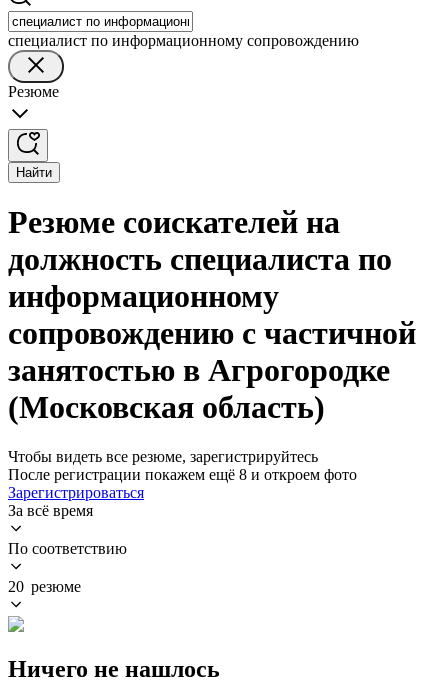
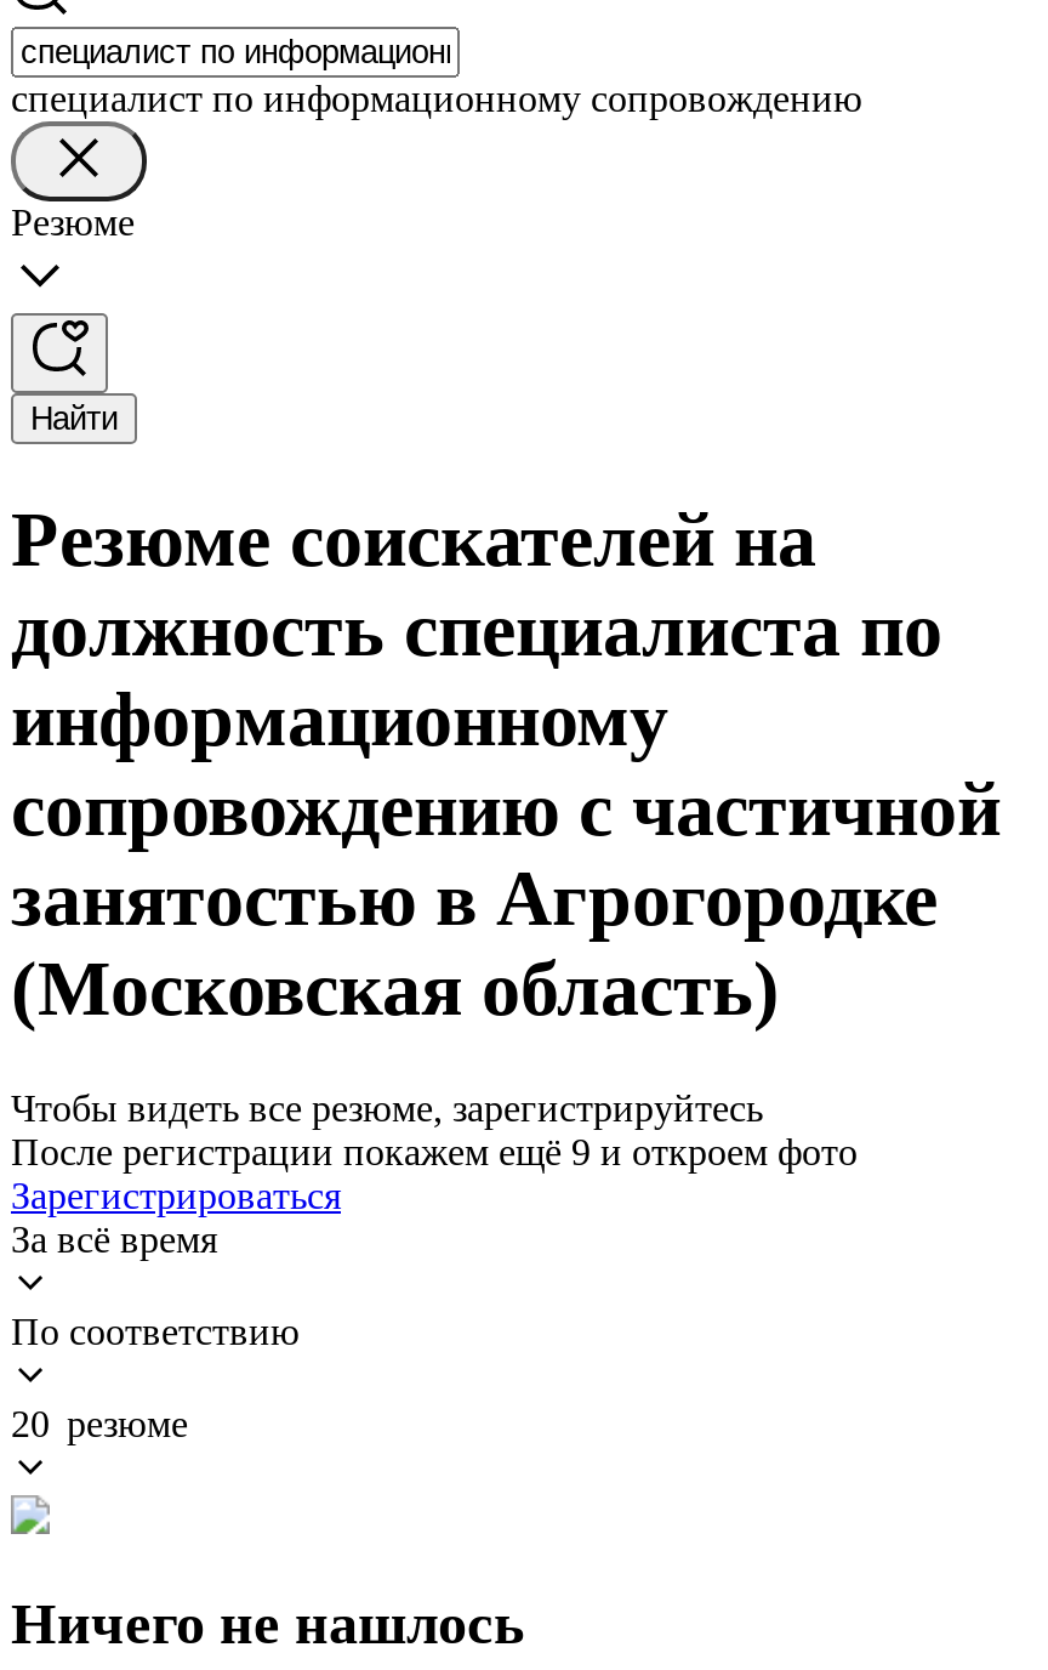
[8,466,357,483] После регистрации покажем ещё 8 и откроем фото -> [11,1131,858,1172] После регистрации покажем ещё 9 и откроем фото

